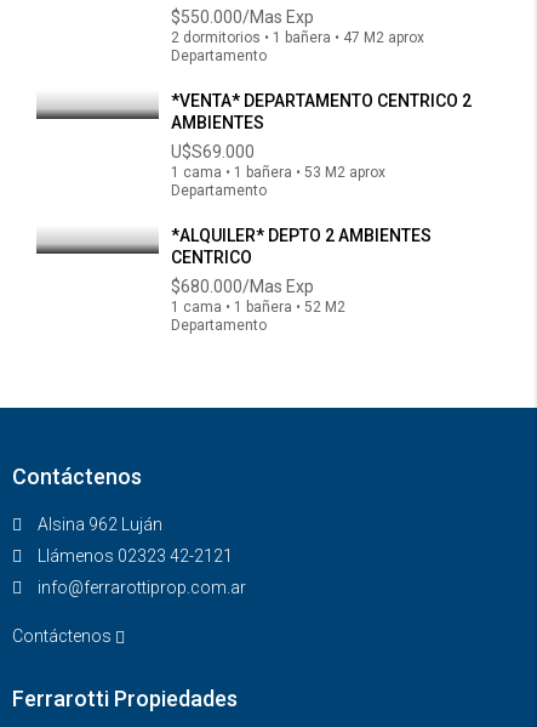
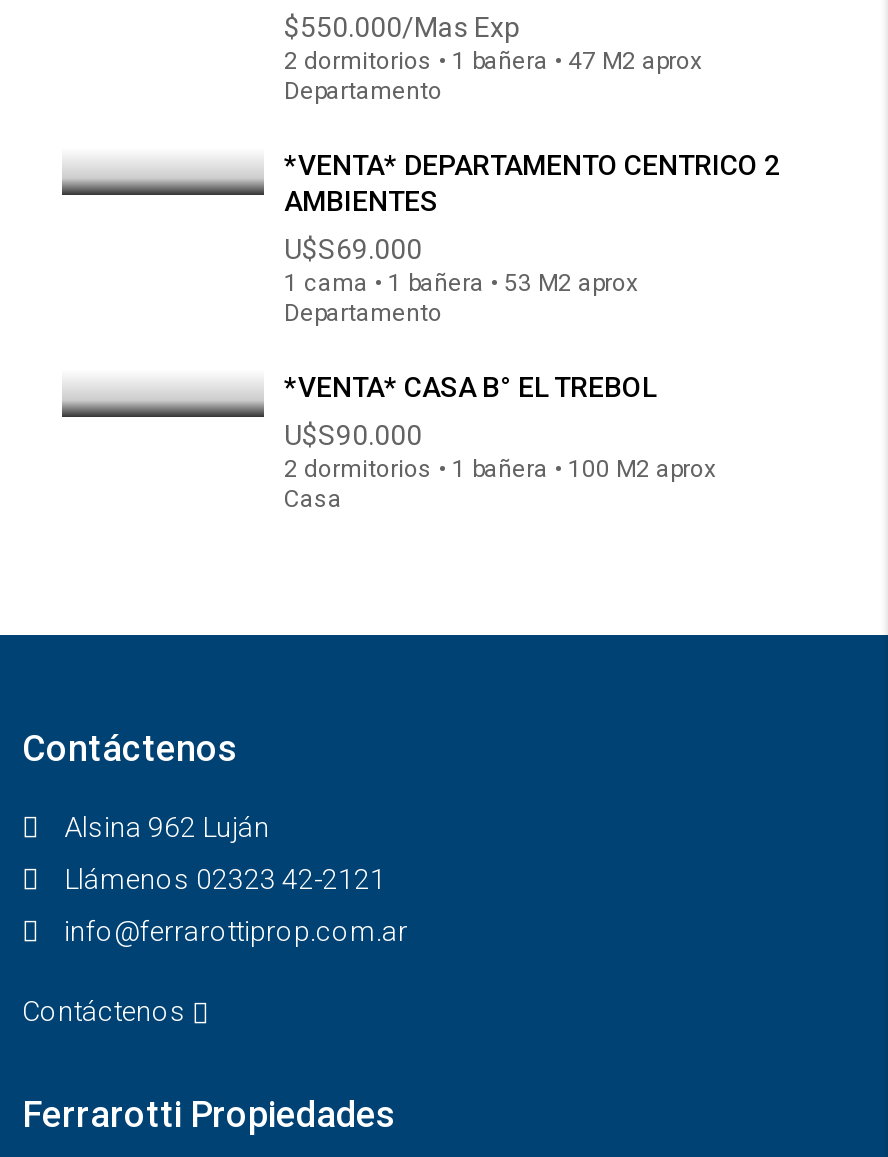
[171,226,432,267] *ALQUILER* DEPTO 2 AMBIENTES | CENTRICO -> [284,371,656,403] *VENTA* CASA B° EL TREBOL
[171,276,345,334] $680.000/Mas Exp | 1 cama • 1 bañera • 52 M2 | Departamento -> [284,419,716,513] U$S90.000 | 2 dormitorios • 1 bañera • 100 M2 aprox | Casa

